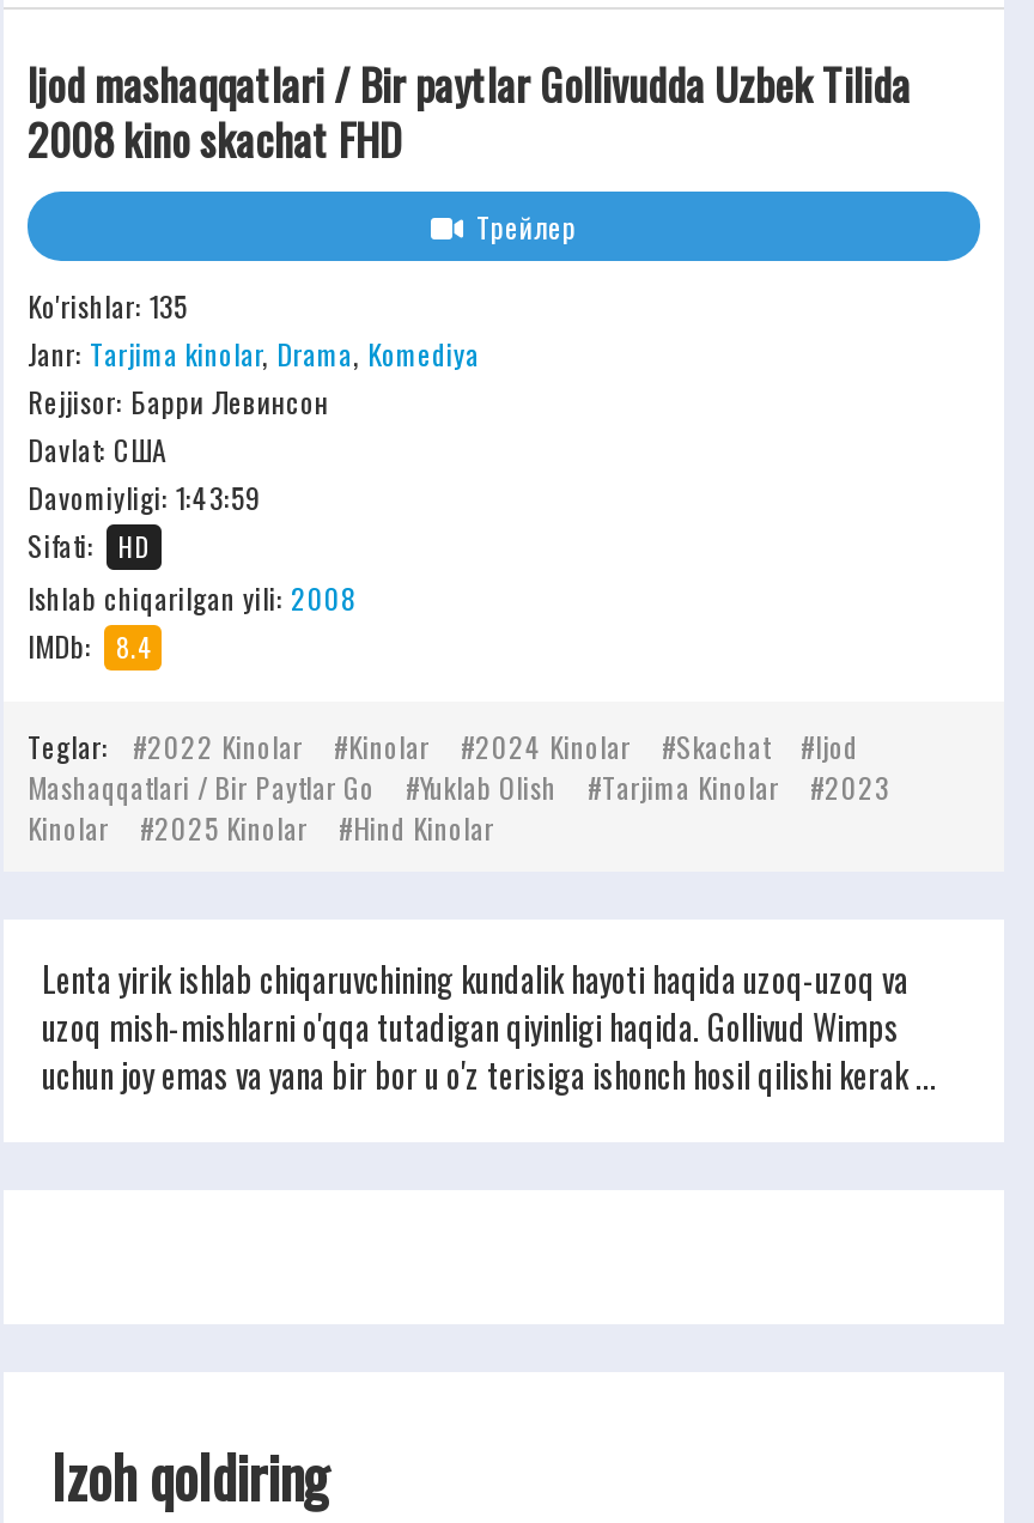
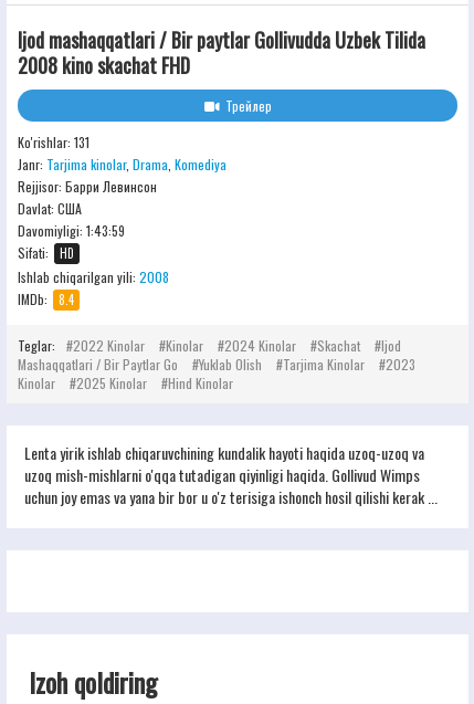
[28,285,188,326] Ko'rishlar: 135 -> [18,133,89,151] Ko'rishlar: 131

